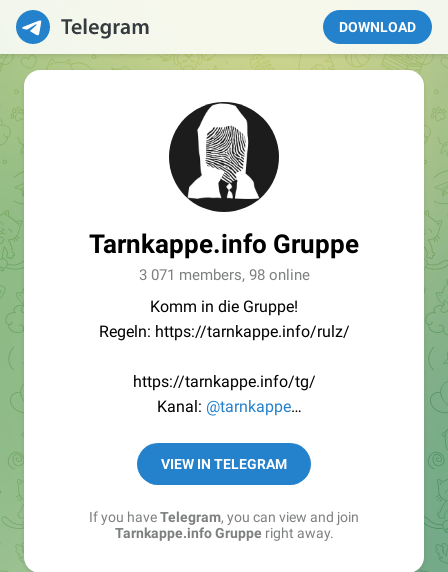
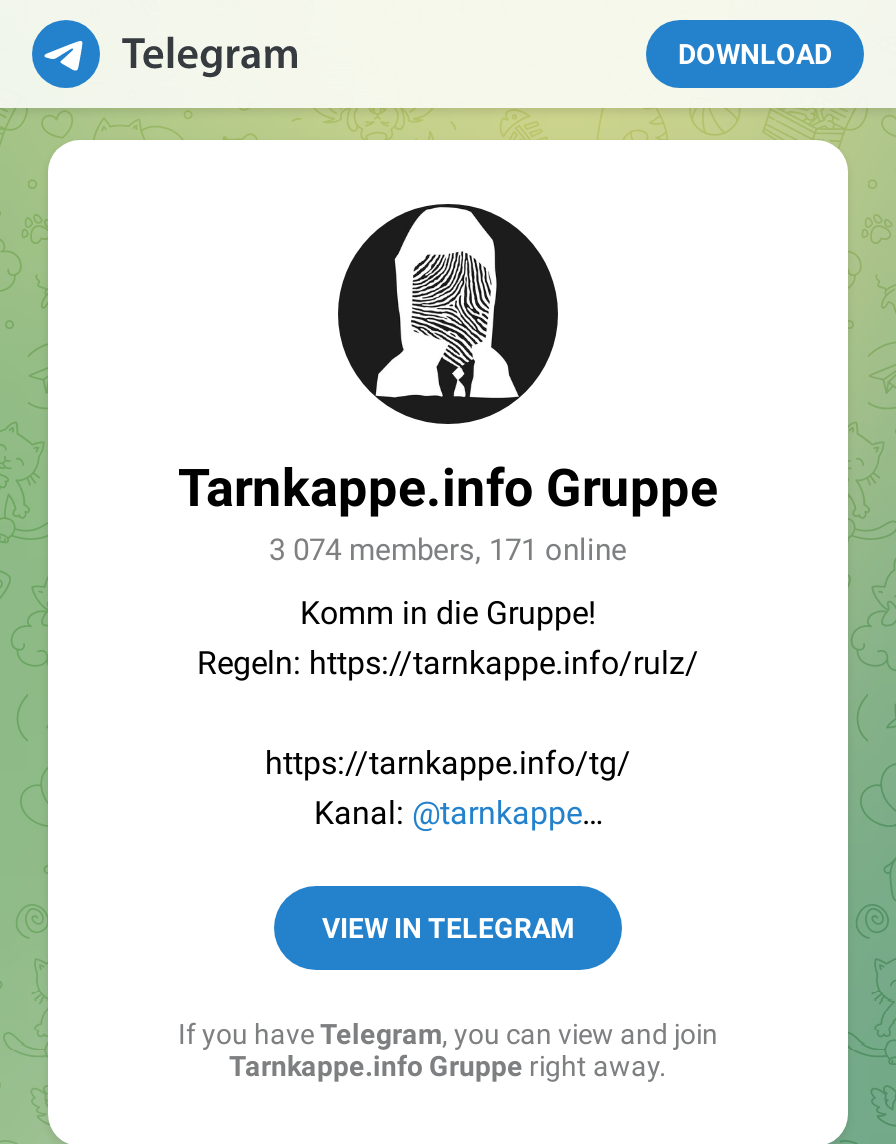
[138,266,309,284] 3 071 members, 98 online -> [269,532,627,568] 3 074 members, 171 online

